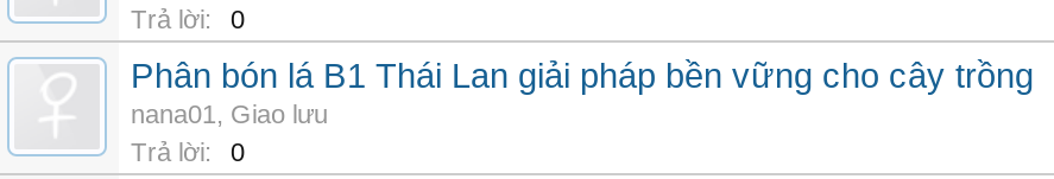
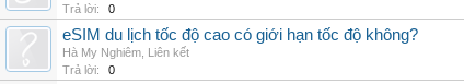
[131,57,1034,128] Phân bón lá B1 Thái Lan giải pháp bền vững cho cây trồng | nana01, Giao lưu -> [62,26,418,59] eSIM du lịch tốc độ cao có giới hạn tốc độ không? | Hà My Nghiêm, Liên kết

